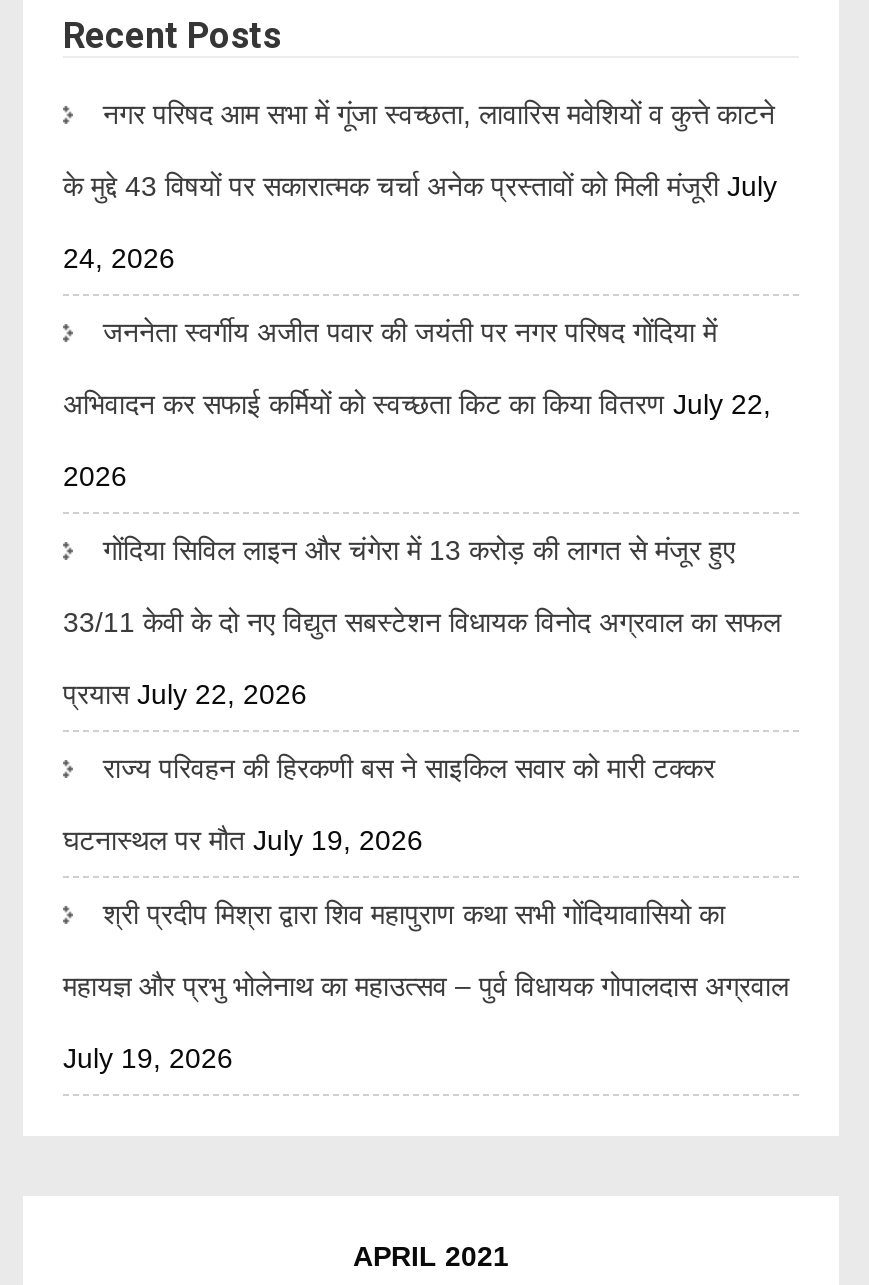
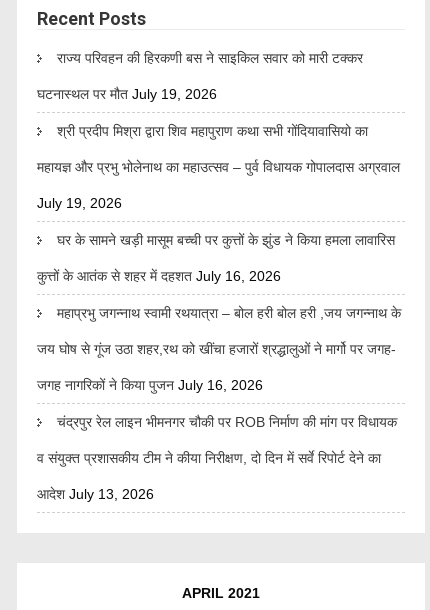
[63,98,781,710] नगर परिषद आम सभा में गूंजा स्वच्छता, लावारिस मवेशियों व कुत्ते काटने | के मुद्दे 43 विषयों पर सकारात्मक चर्चा अनेक प्रस्तावों को मिली मंजूरी July | 24, 2026 | जननेता स्वर्गीय अजीत पवार की जयंती पर नगर परिषद गोंदिया में | अभिवादन कर सफाई कर्मियों को स्वच्छता किट का किया वितरण July 22, | 2026 | गोंदिया सिविल लाइन और चंगेरा में 13 करोड़ की लागत से मंजूर हुए | 33/11 केवी के दो नए विद्युत सबस्टेशन विधायक विनोद अग्रवाल का सफल | प्रयास July 22, 2026 -> none
moved [63,752,789,1074] -> [37,50,400,211]: राज्य परिवहन की हिरकणी बस ने साइकिल सवार को मारी टक्कर | घटनास्थल पर मौत July 19, 2026 | श्री प्रदीप मिश्रा द्वारा शिव महापुराण कथा सभी गोंदियावासियो का | महायज्ञ और प्रभु भोलेनाथ का महाउत्सव – पुर्व विधायक गोपालदास अग्रवाल | July 19, 2026
none -> [37,232,401,502] घर के सामने खड़ी मासूम बच्ची पर कुत्तों के झुंड ने किया हमला लावारिस | कुत्तों के आतंक से शहर में दहशत July 16, 2026 | महाप्रभु जगन्नाथ स्वामी रथयात्रा – बोल हरी बोल हरी ,जय जगन्नाथ के | जय घोष से गूंज उठा शहर,रथ को खींचा हजारों श्रद्धालुओं ने मार्गो पर जगह- | जगह नागरिकों ने किया पुजन July 16, 2026 | चंद्रपुर रेल लाइन भीमनगर चौकी पर ROB निर्माण की मांग पर विधायक | व संयुक्त प्रशासकीय टीम ने कीया निरीक्षण, दो दिन में सर्वे रिपोर्ट देने का | आदेश July 13, 2026

